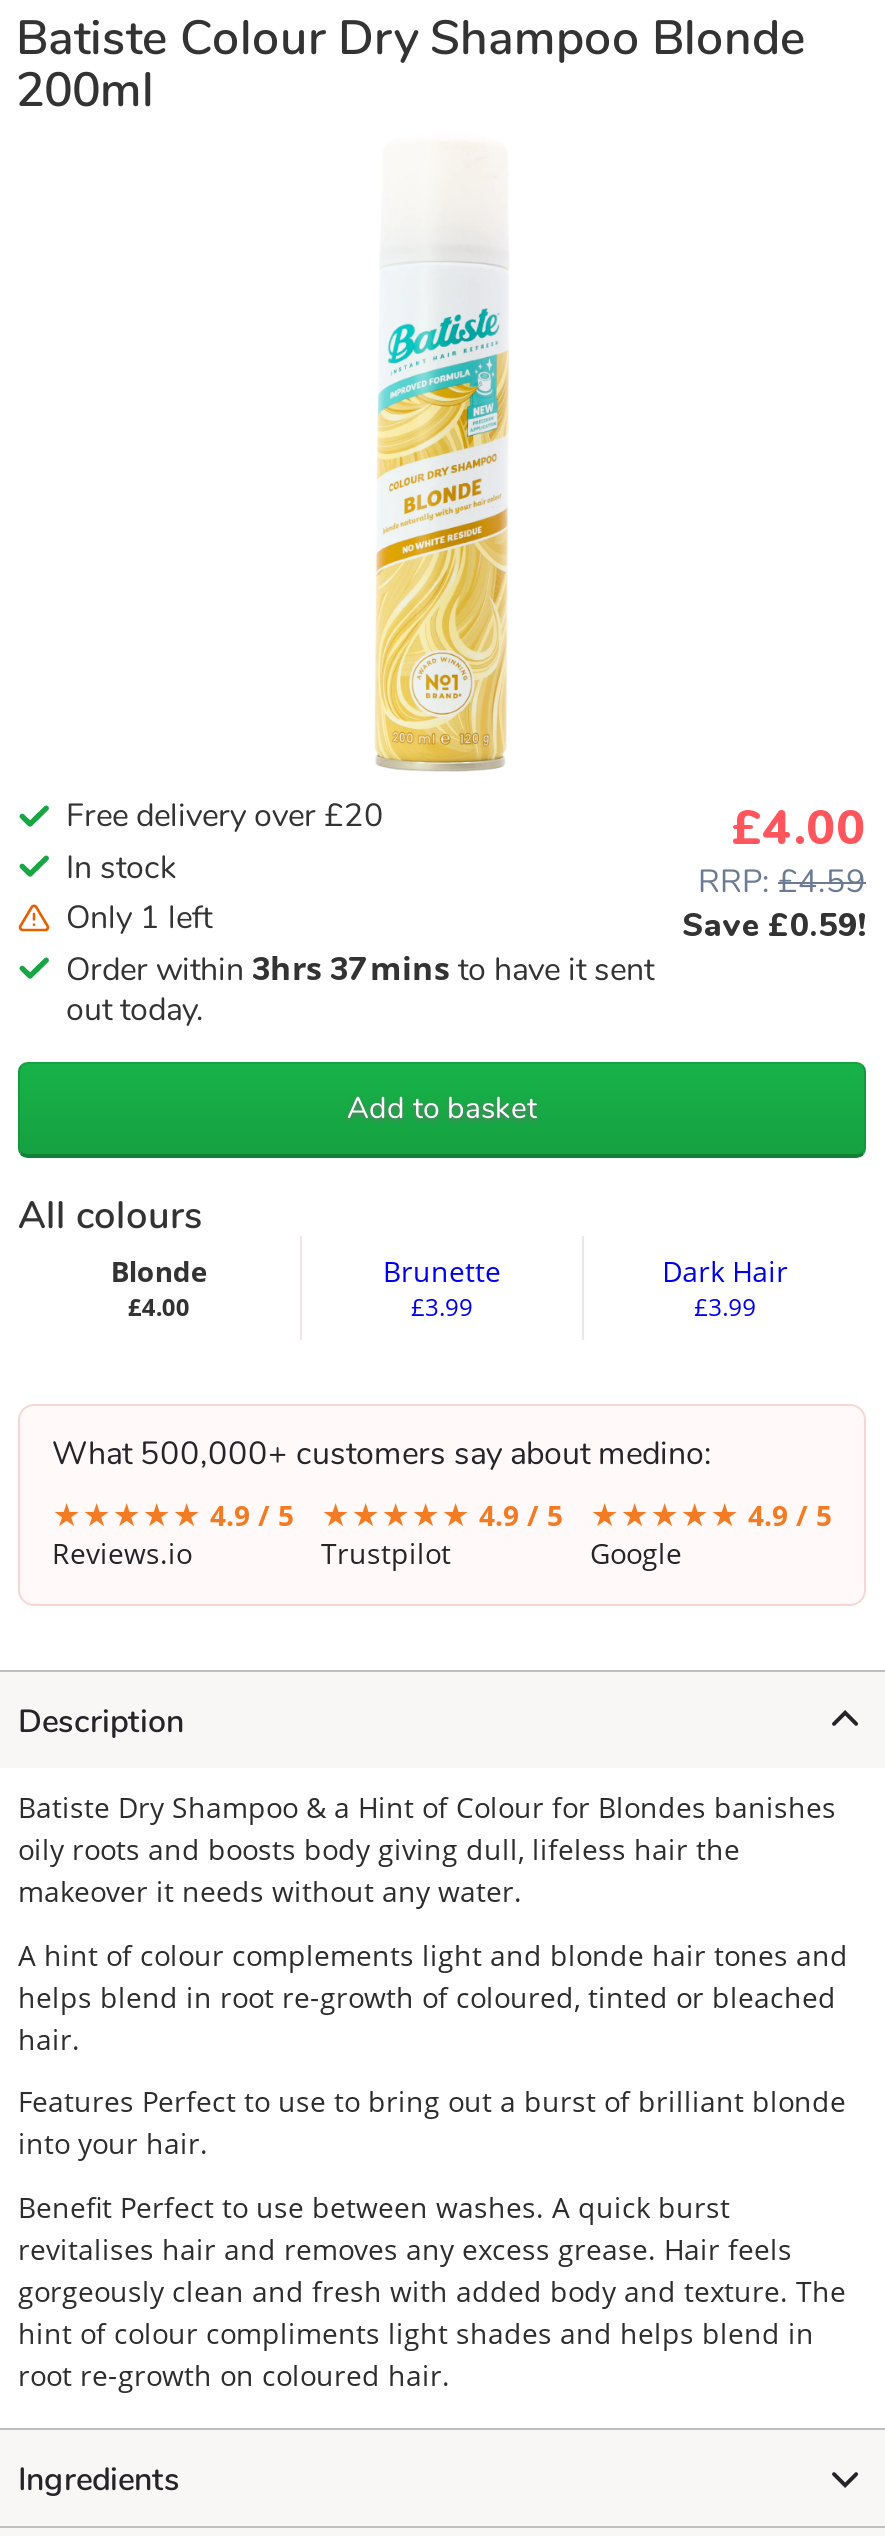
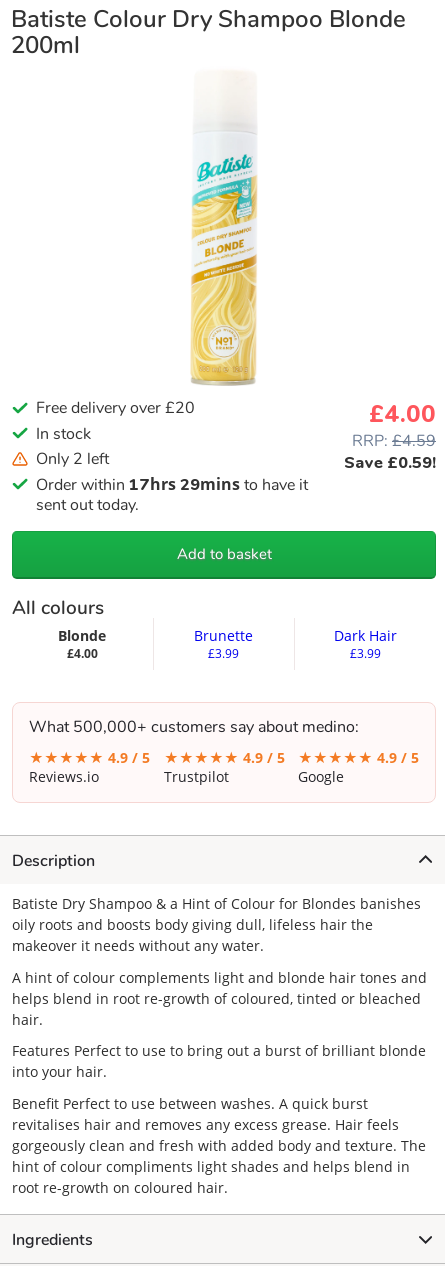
[66,896,654,1032] Only 1 left | Order within 3hrs 37mins to have it sent | out today. -> [36,448,308,516] Only 2 left | Order within 17hrs 29mins to have it | sent out today.

